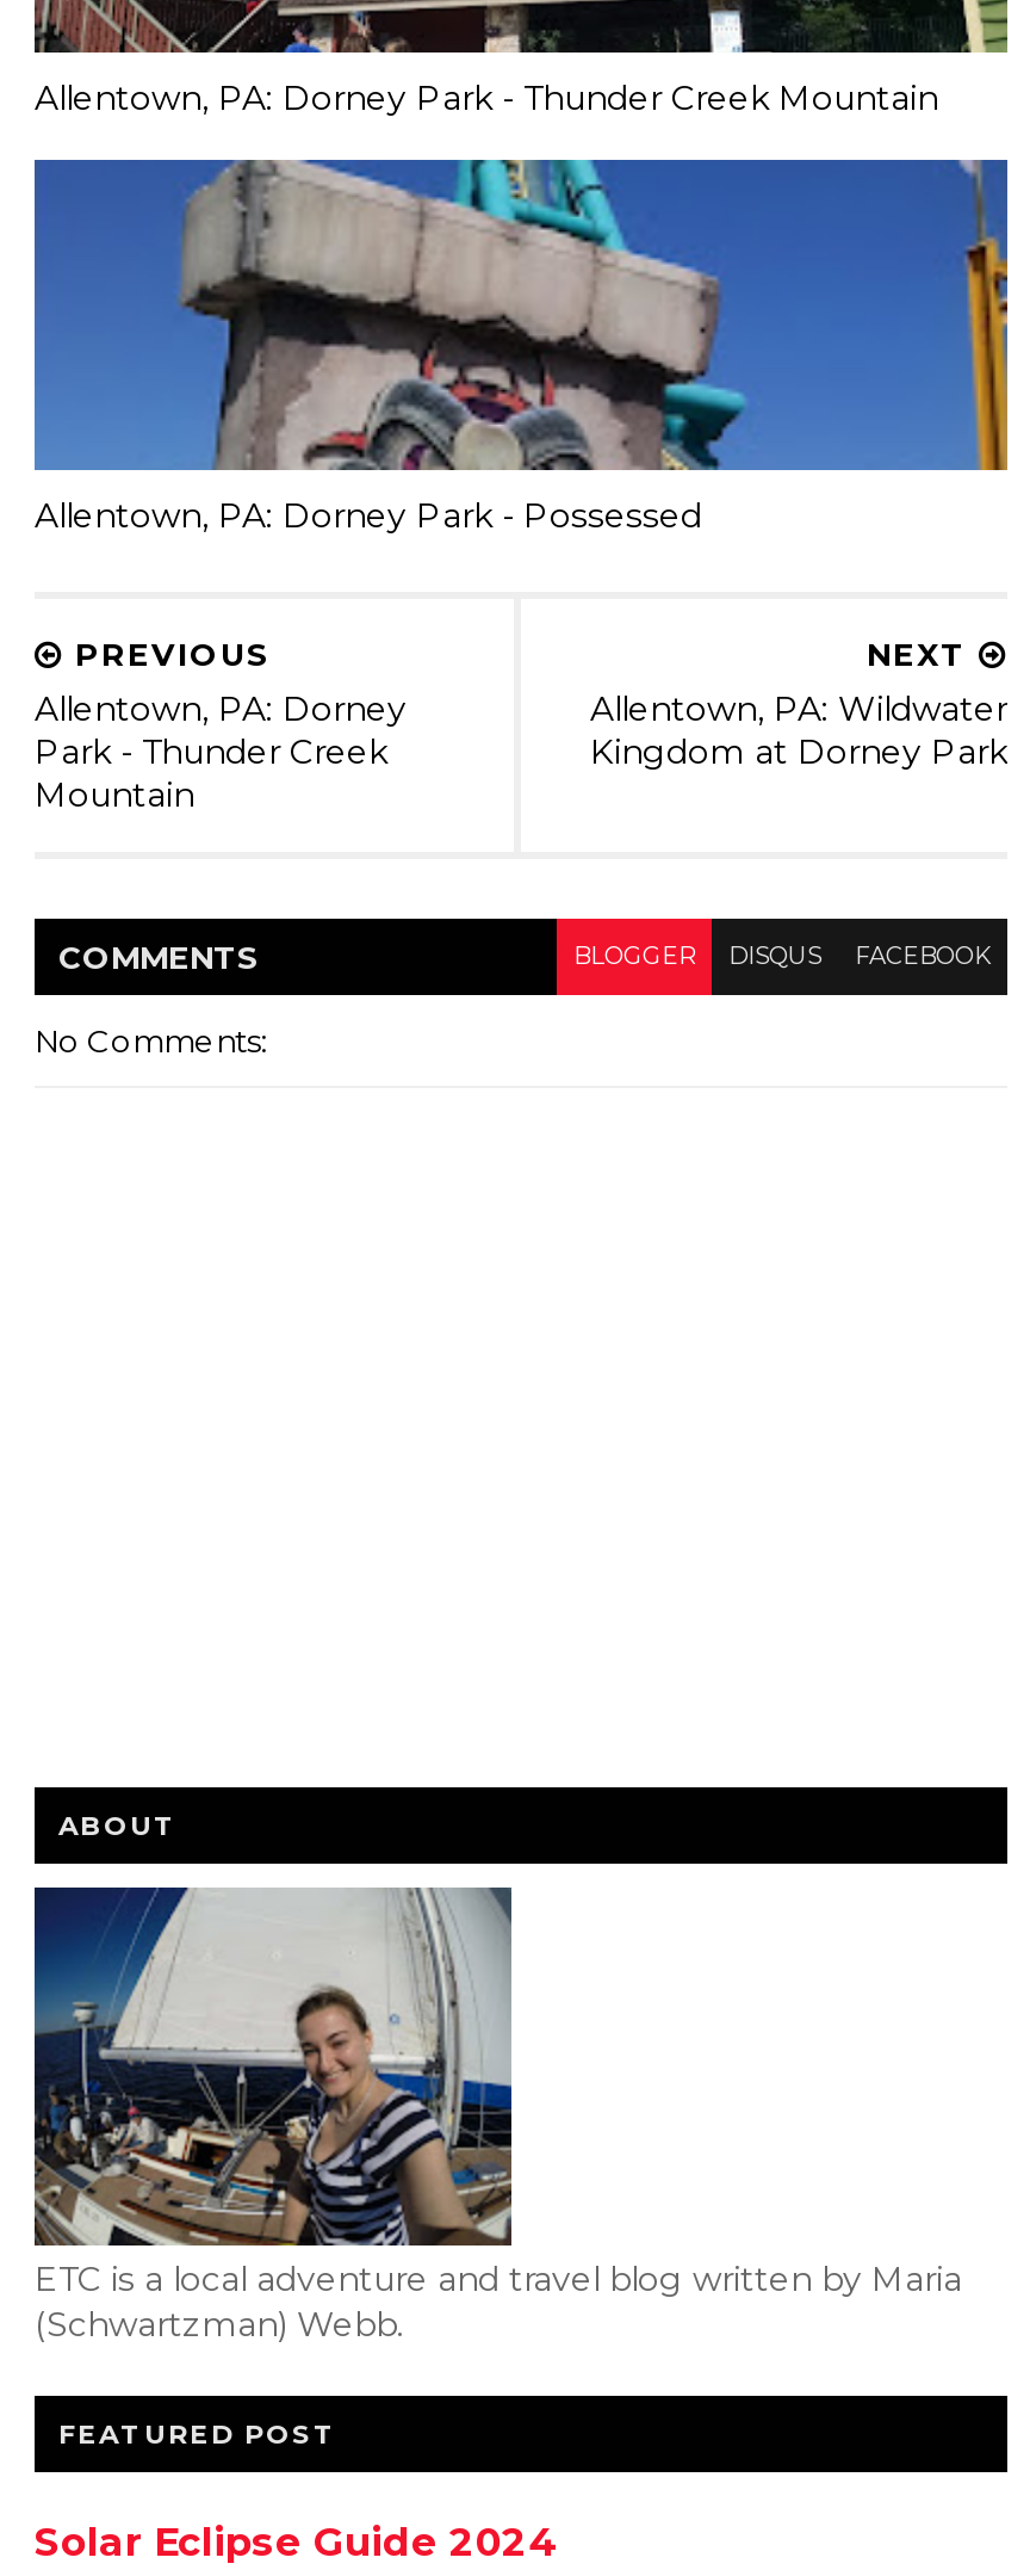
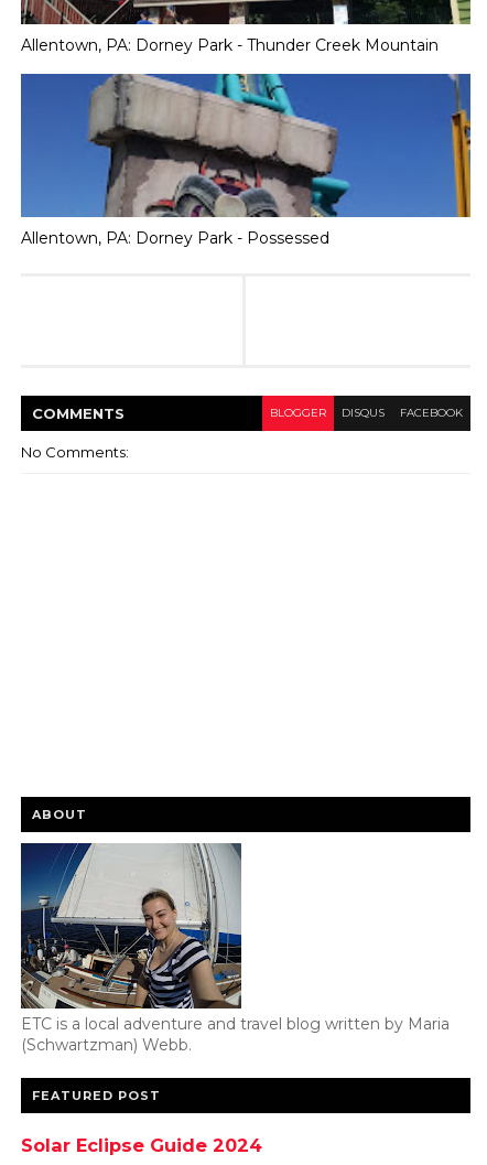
[35,635,407,816] PREVIOUS | Allentown, PA: Dorney | Park - Thunder Creek | Mountain -> none
[590,635,1007,773] NEXT | Allentown, PA: Wildwater | Kingdom at Dorney Park -> none

